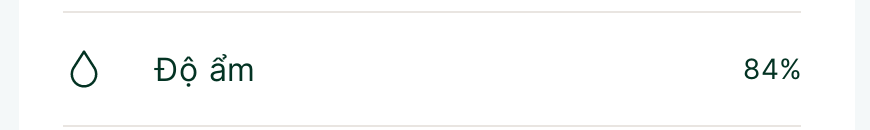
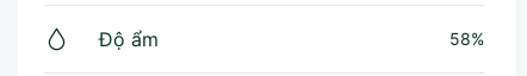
[743,51,801,85] 84% -> [449,28,484,48] 58%

